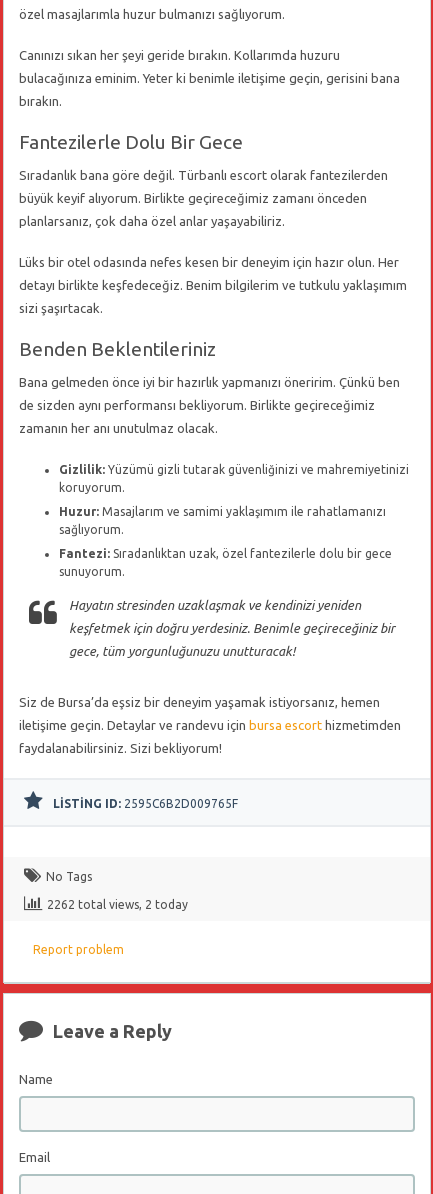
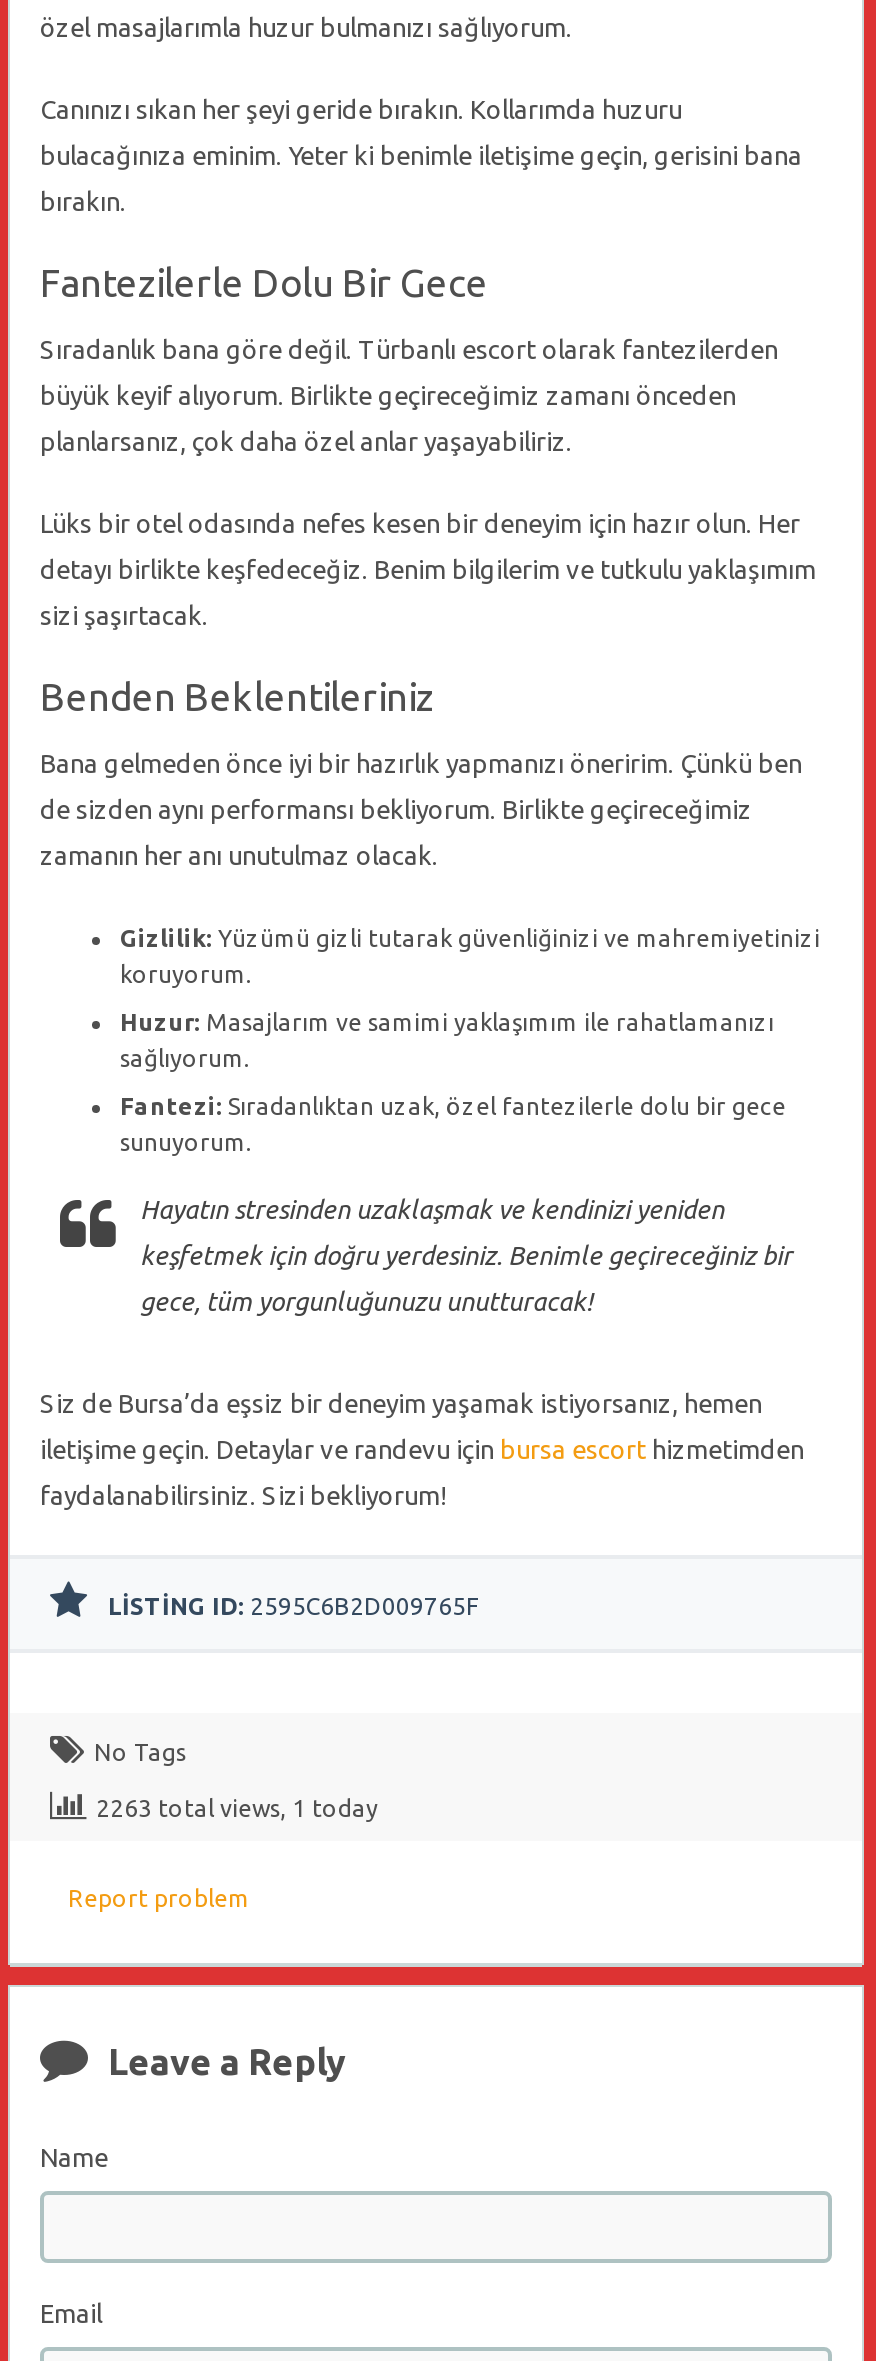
[47,898,188,911] 2262 total views, 2 today -> [96,1795,378,1821] 2263 total views, 1 today

